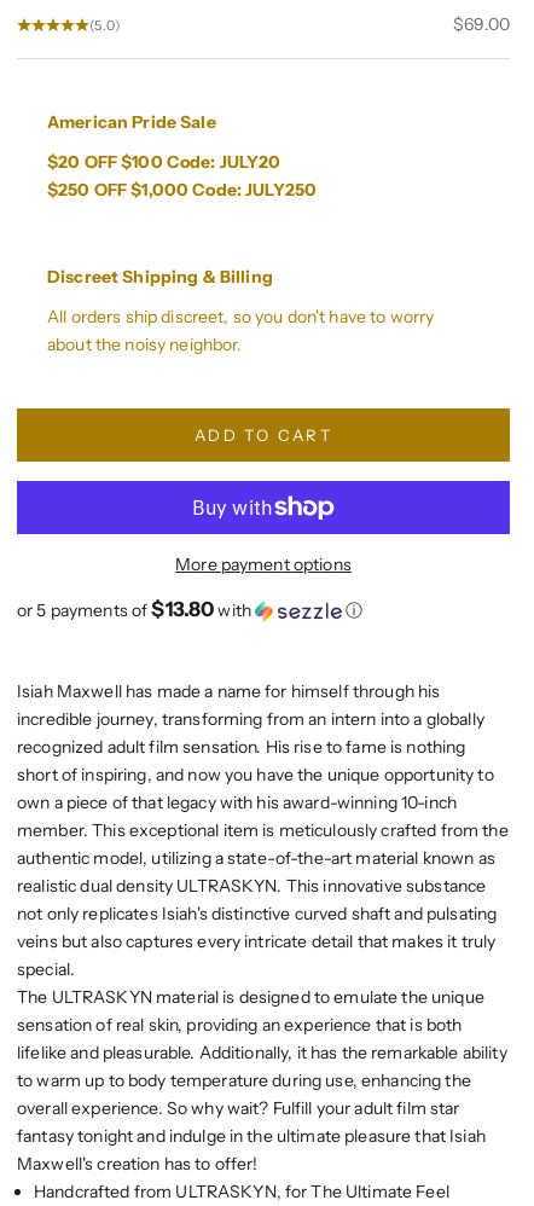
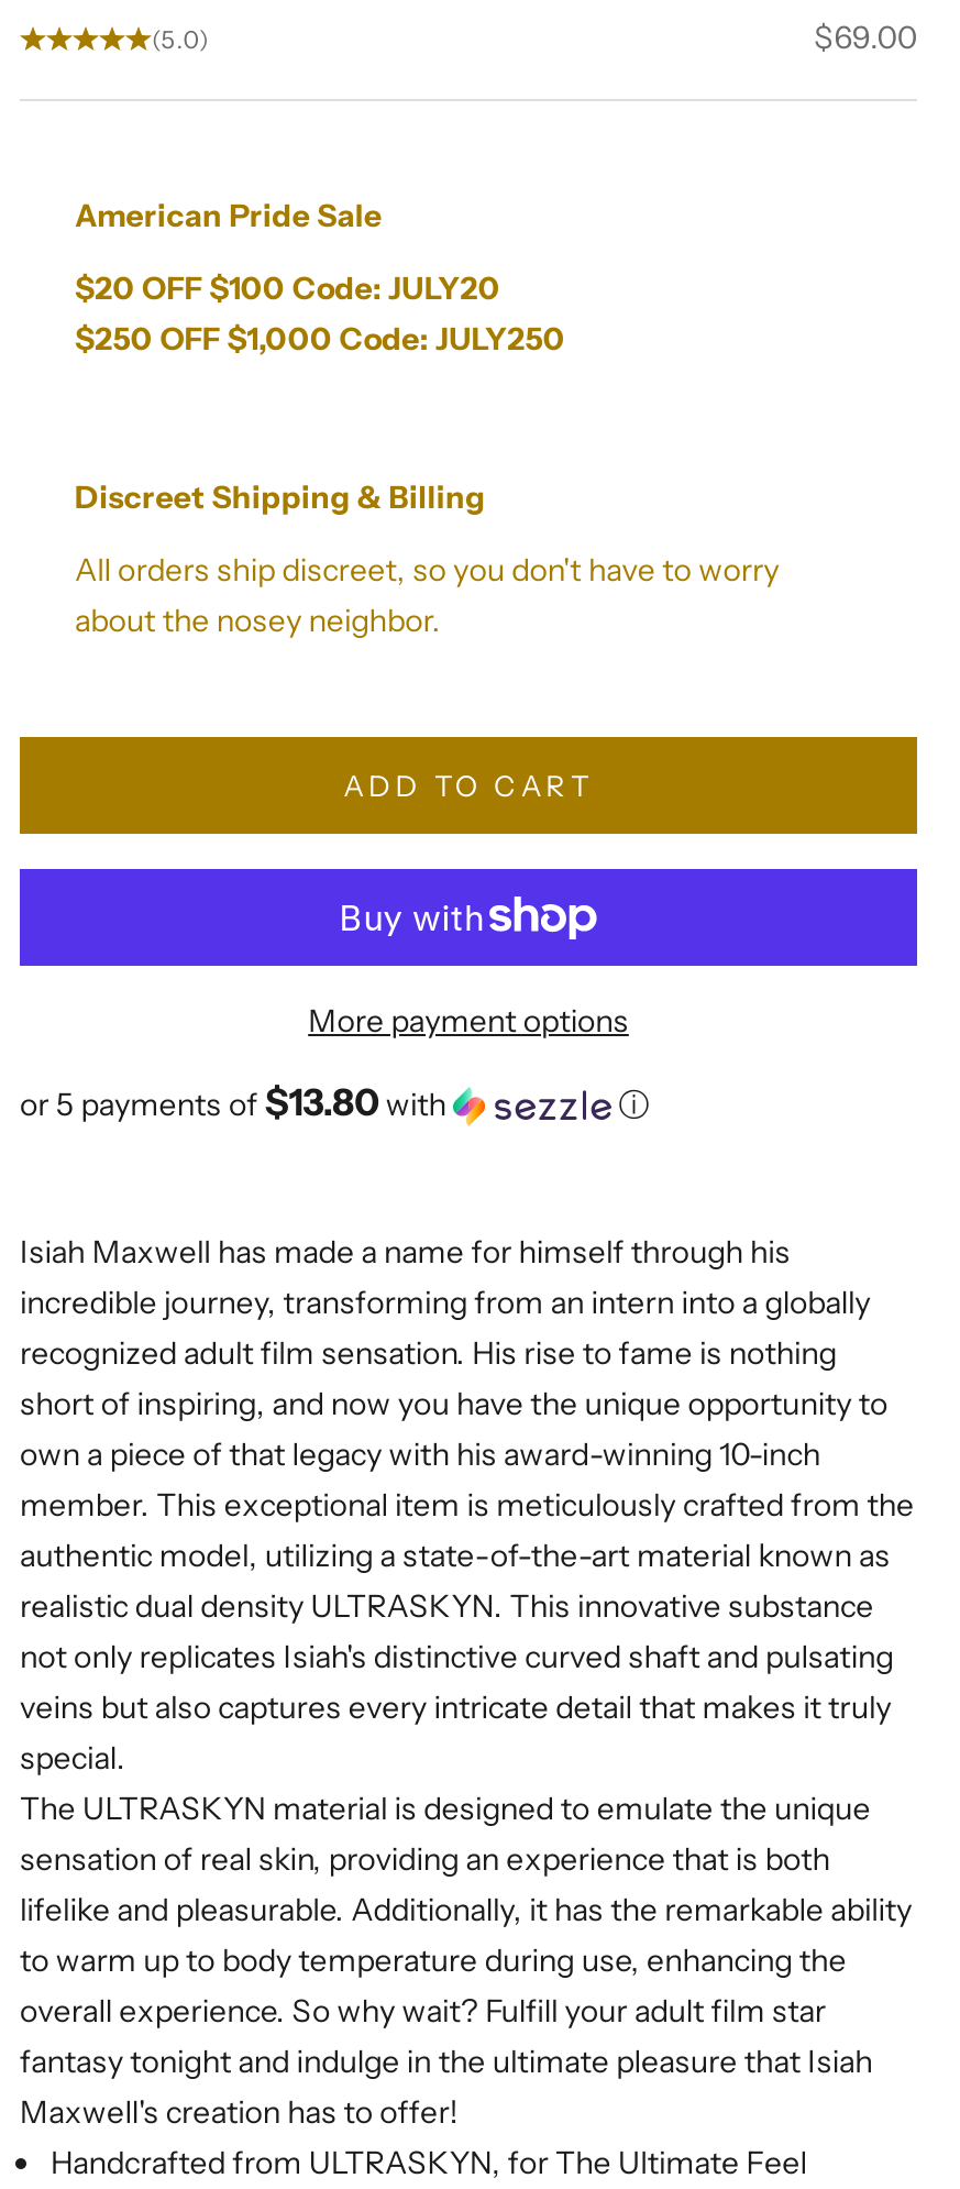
[47,334,242,355] about the noisy neighbor. -> [75,601,441,640] about the nosey neighbor.

